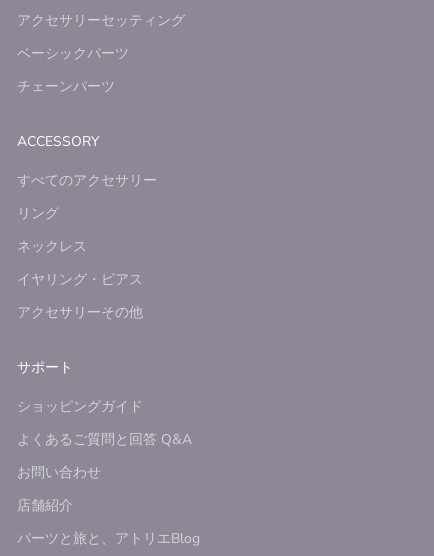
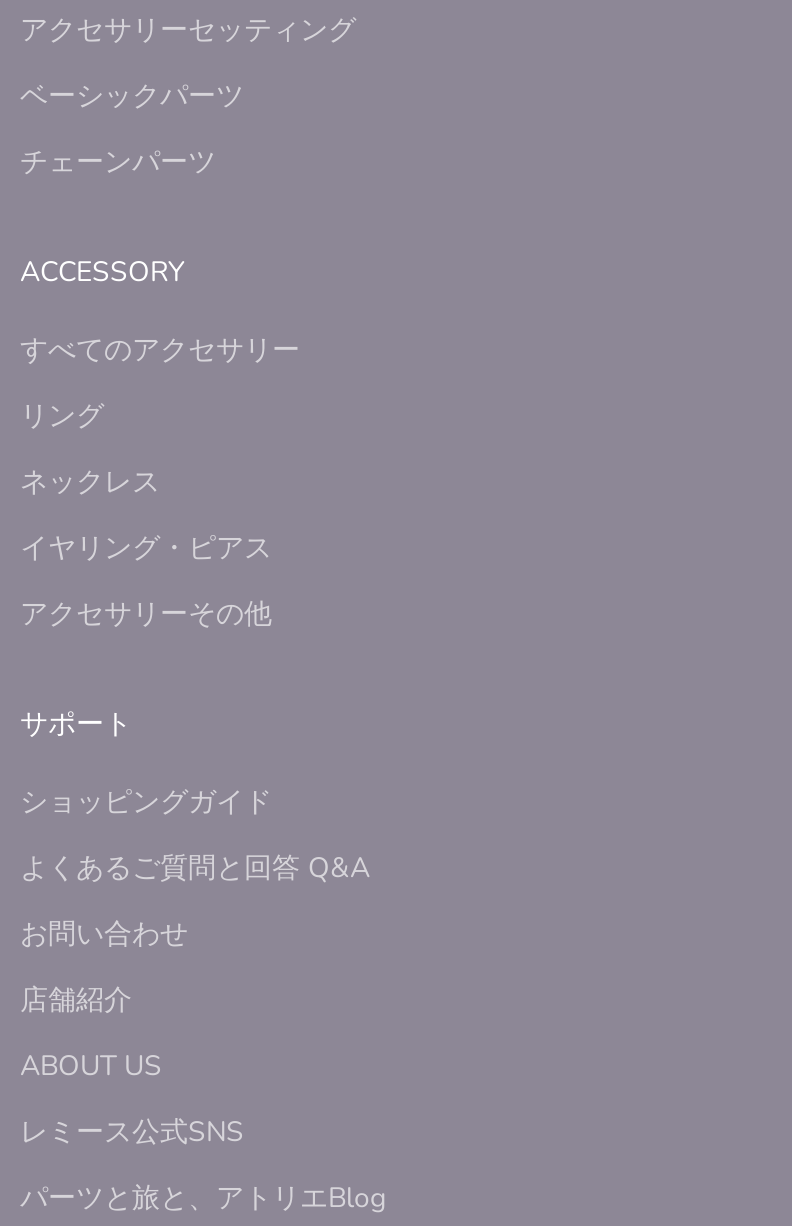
none -> [20,1047,244,1151] ABOUT US | レミース公式SNS

